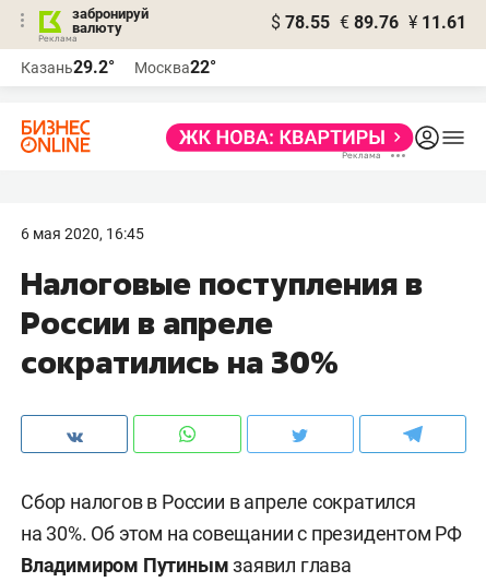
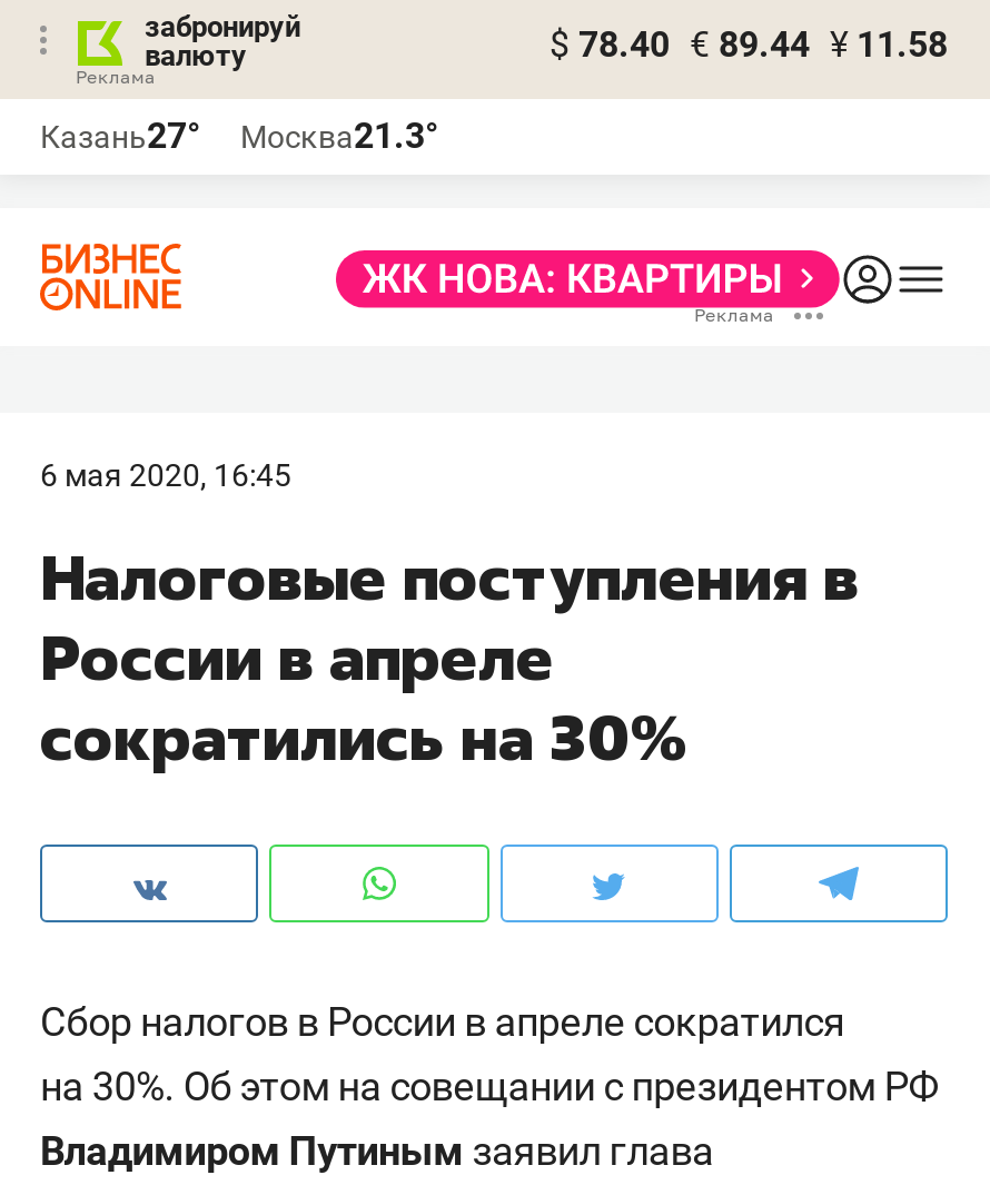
[271,12,466,33] $ 78.55 € 89.76 ¥ 11.61 -> [550,23,948,66] $ 78.40 € 89.44 ¥ 11.58
[21,57,115,78] Казань29.2° -> [40,115,200,157] Казань27°
[134,57,216,78] Москва22° -> [240,115,438,157] Москва21.3°

